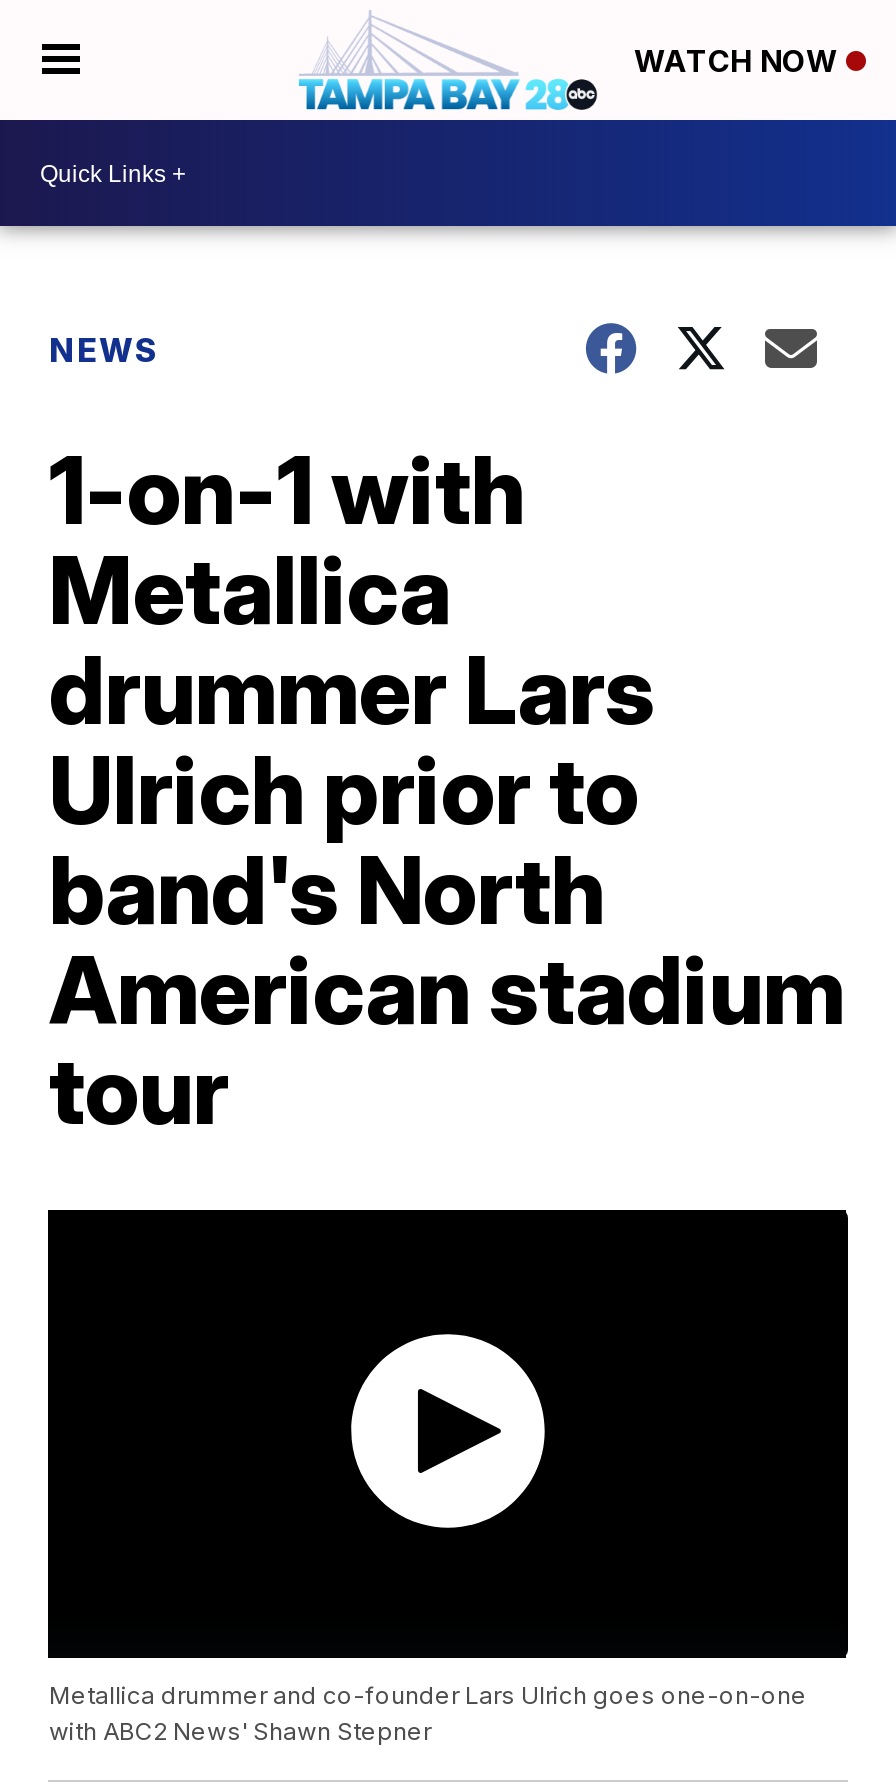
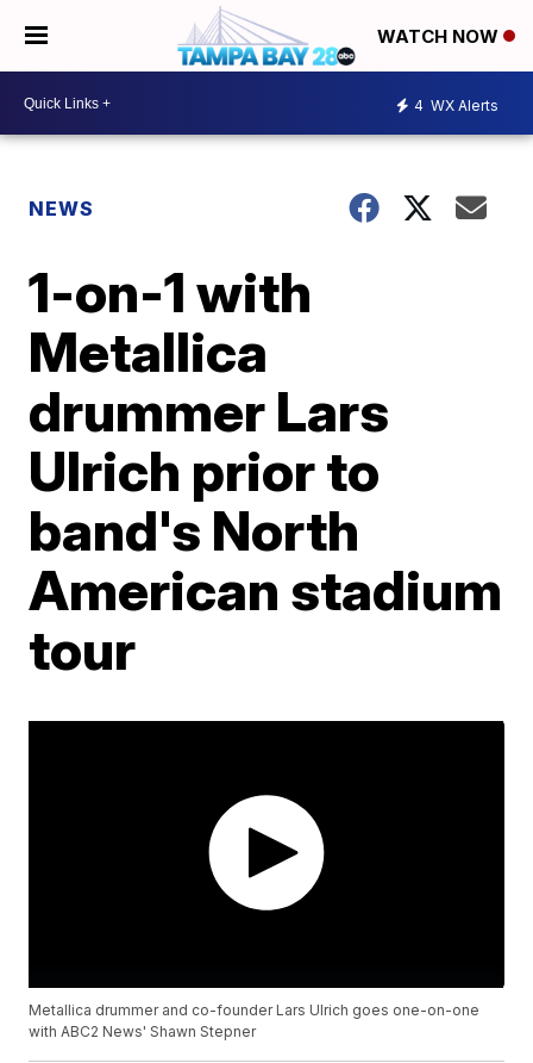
none -> [414,96,498,114] 4 WX Alerts

